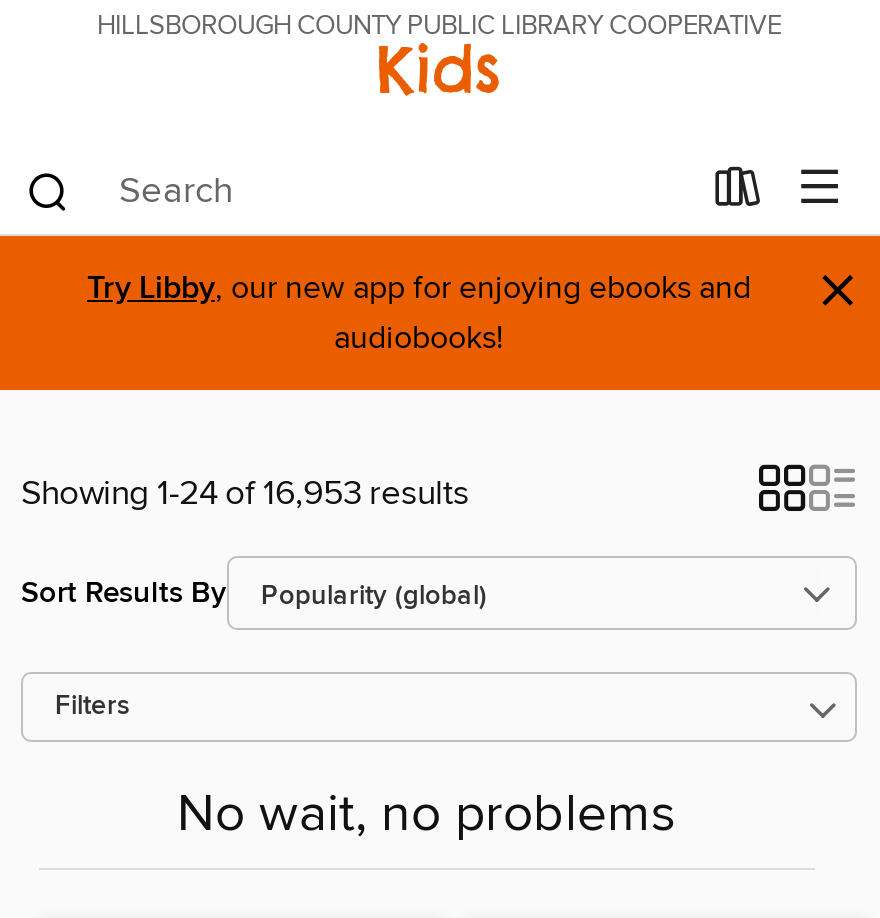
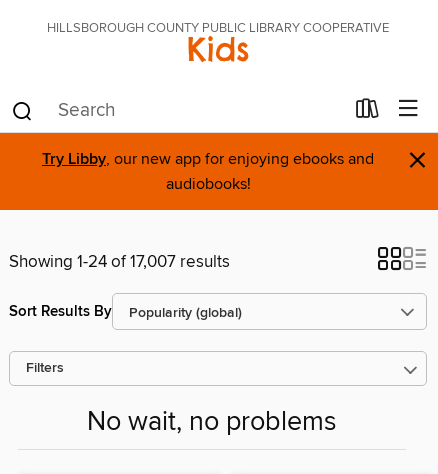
[21,472,469,516] Showing 1-24 of 16,953 results -> [9,251,230,273] Showing 1-24 of 17,007 results

